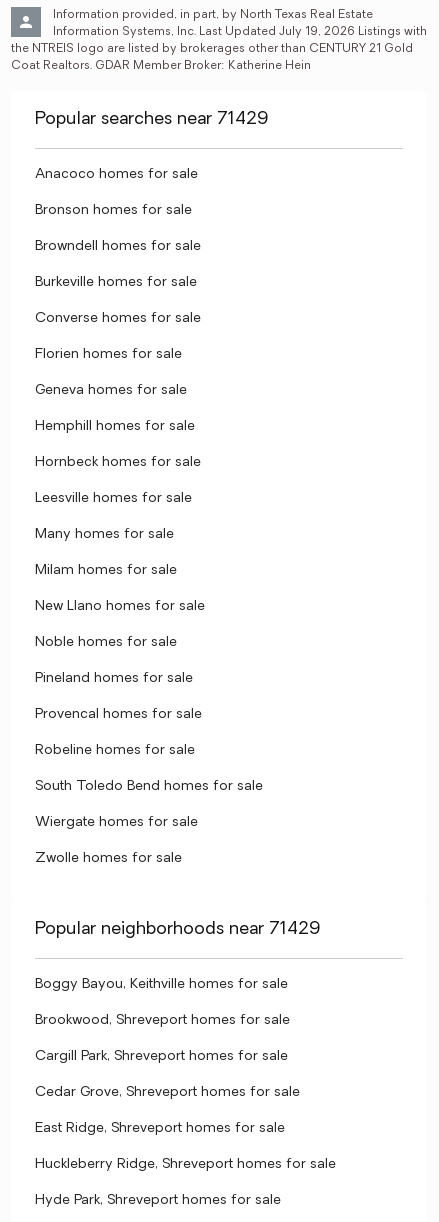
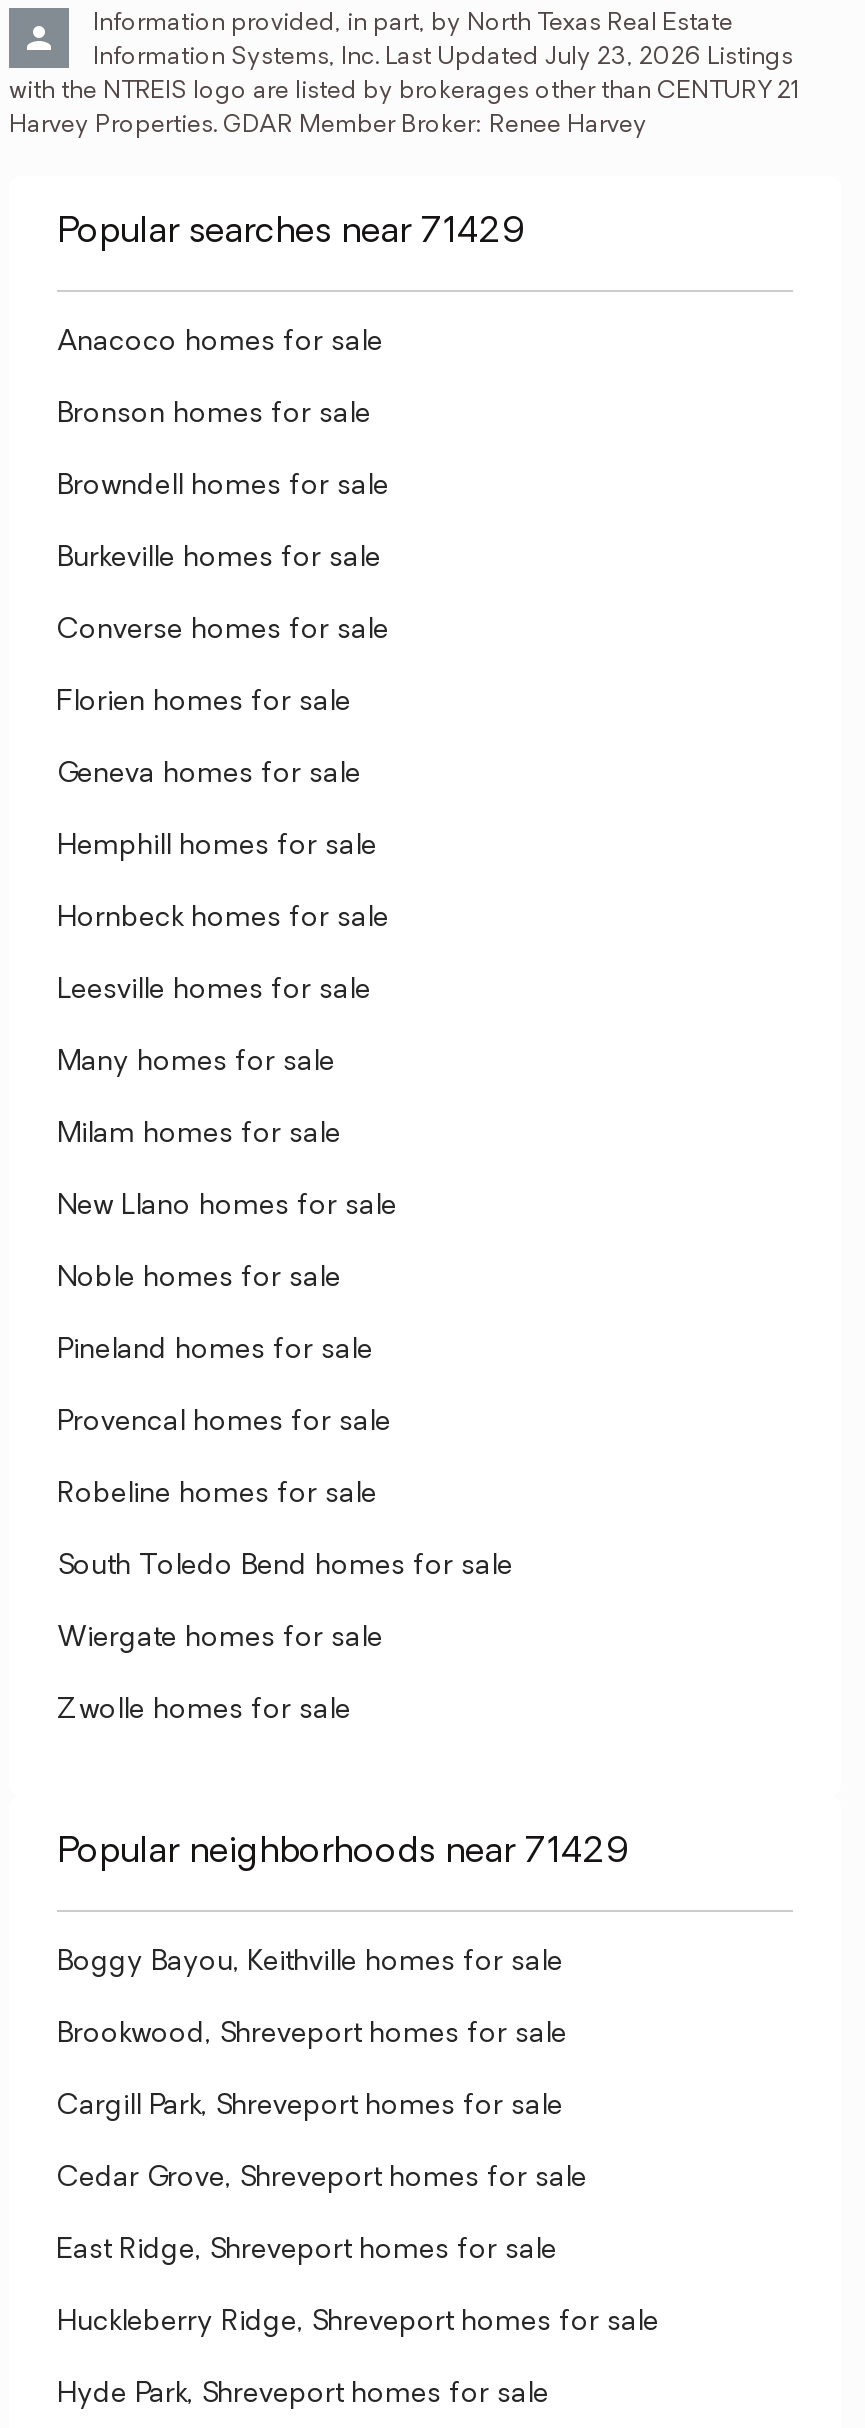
[11,26,427,72] Information Systems, Inc. Last Updated July 19, 2026 Listings with | the NTREIS logo are listed by brokerages other than CENTURY 21 Gold | Coat Realtors. GDAR Member Broker: Katherine Hein -> [9,46,801,138] Information Systems, Inc. Last Updated July 23, 2026 Listings | with the NTREIS logo are listed by brokerages other than CENTURY 21 | Harvey Properties. GDAR Member Broker: Renee Harvey

